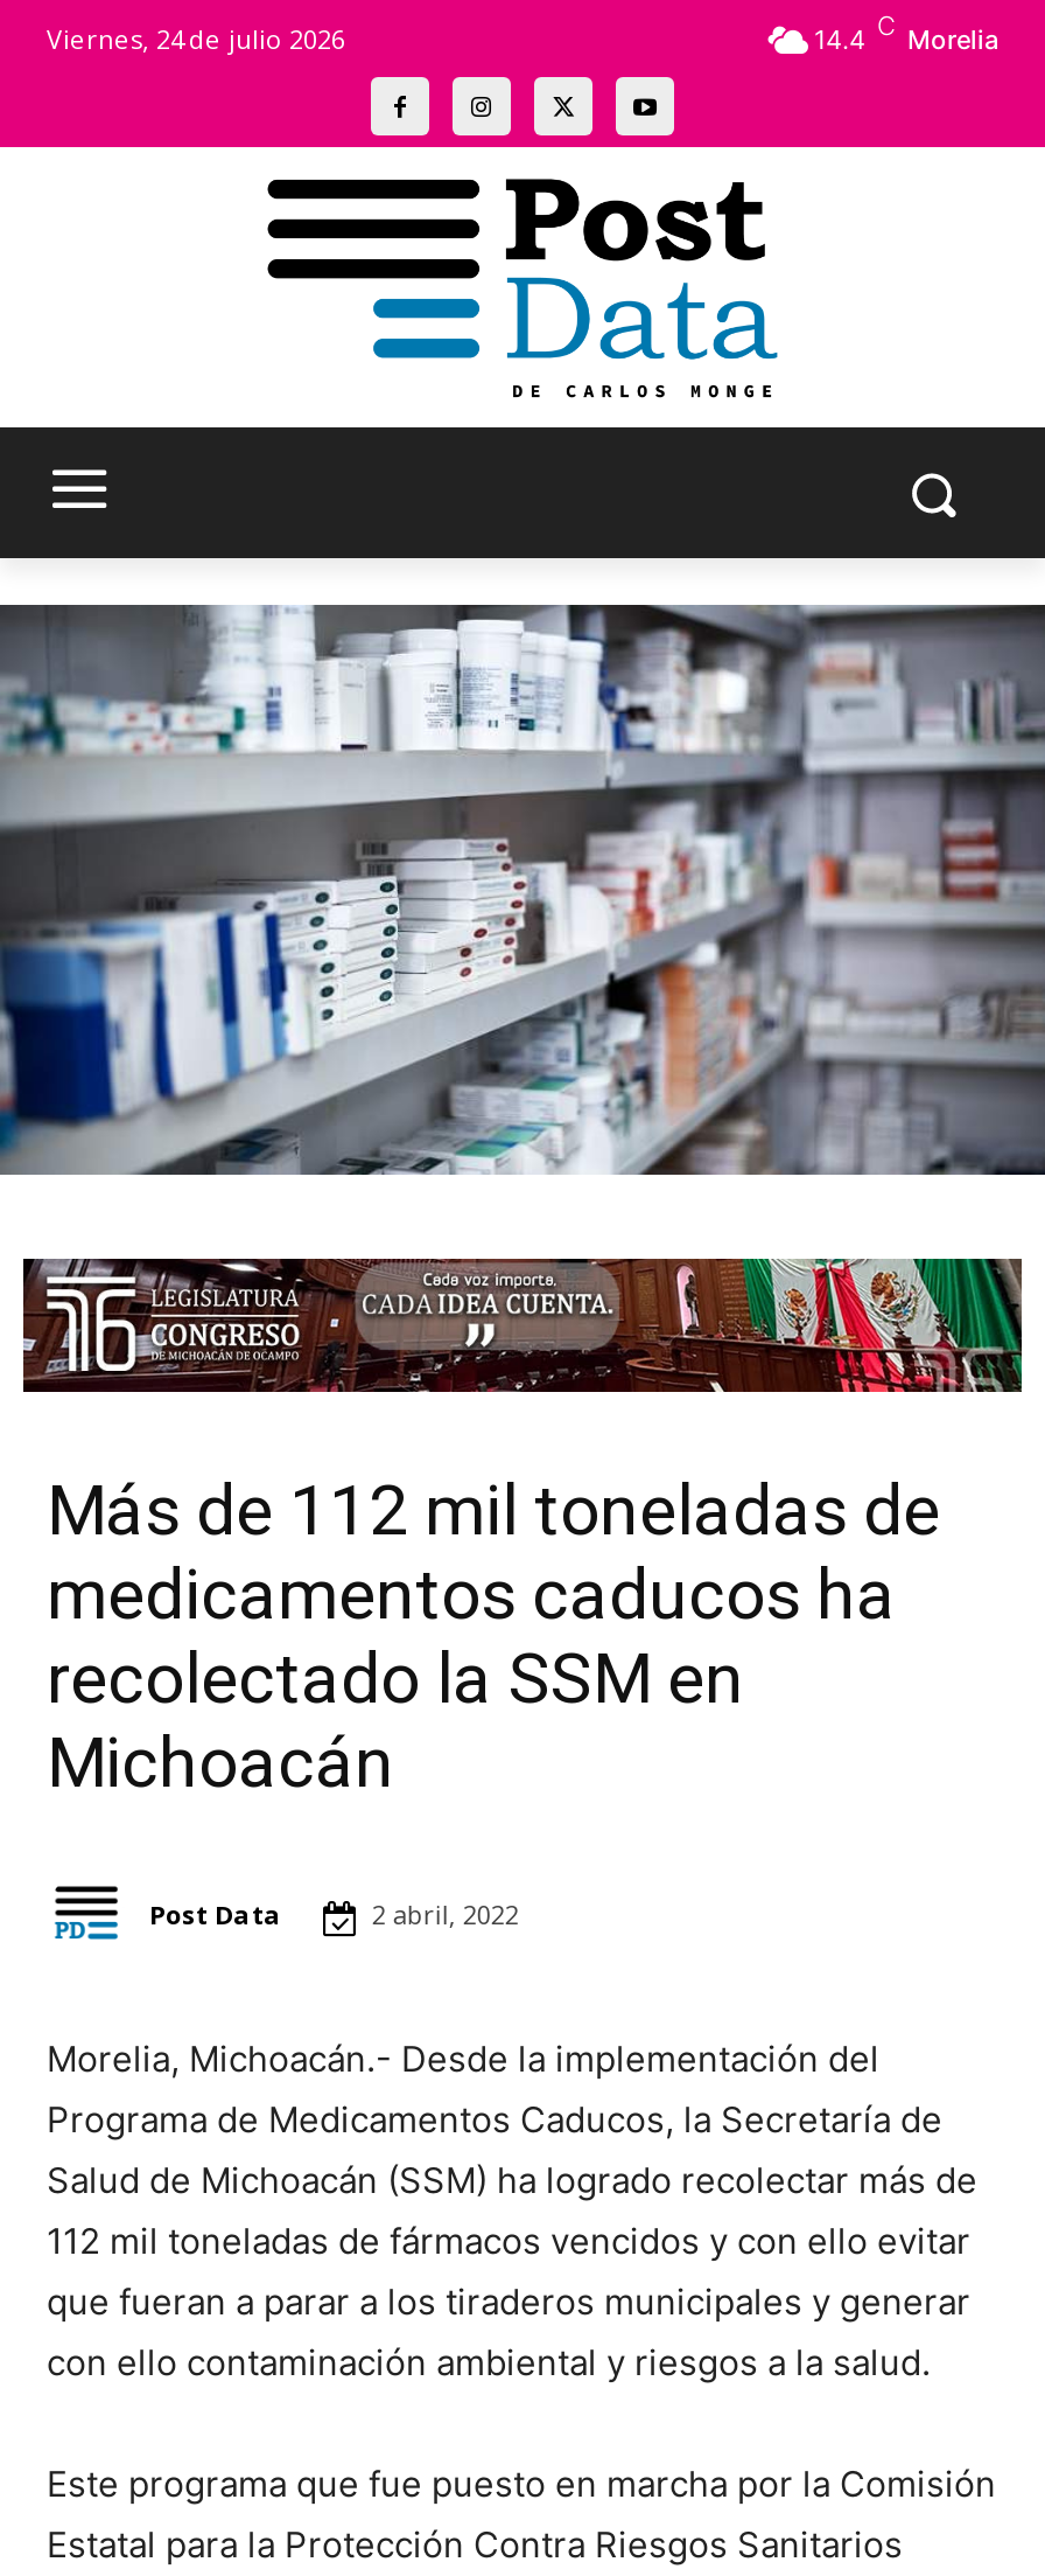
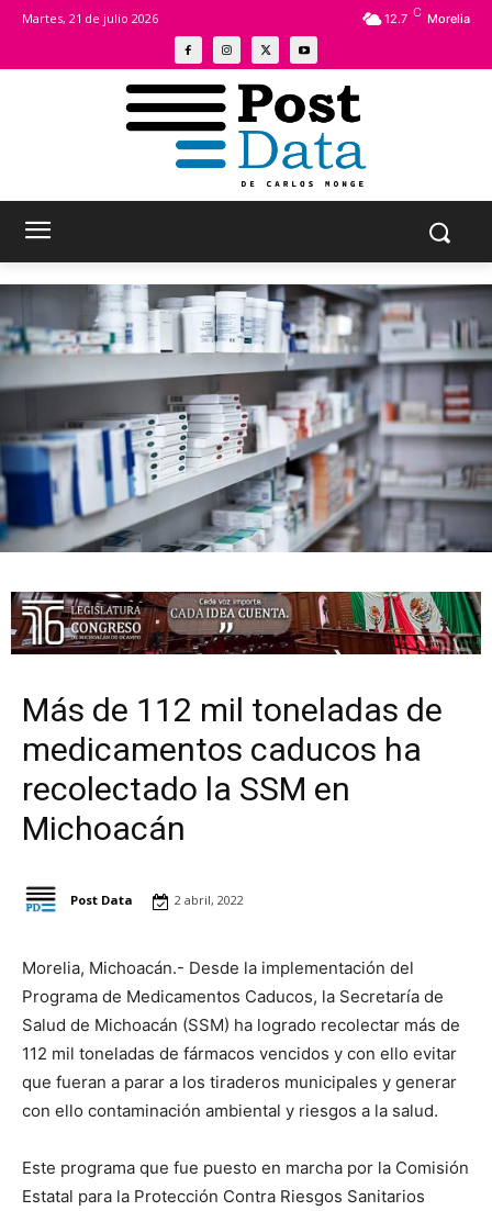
[47,20,345,55] Viernes, 24 de julio 2026 -> [22,10,158,26] Martes, 21 de julio 2026
[814,9,998,56] 14.4 C Morelia -> [384,4,470,26] 12.7 C Morelia

